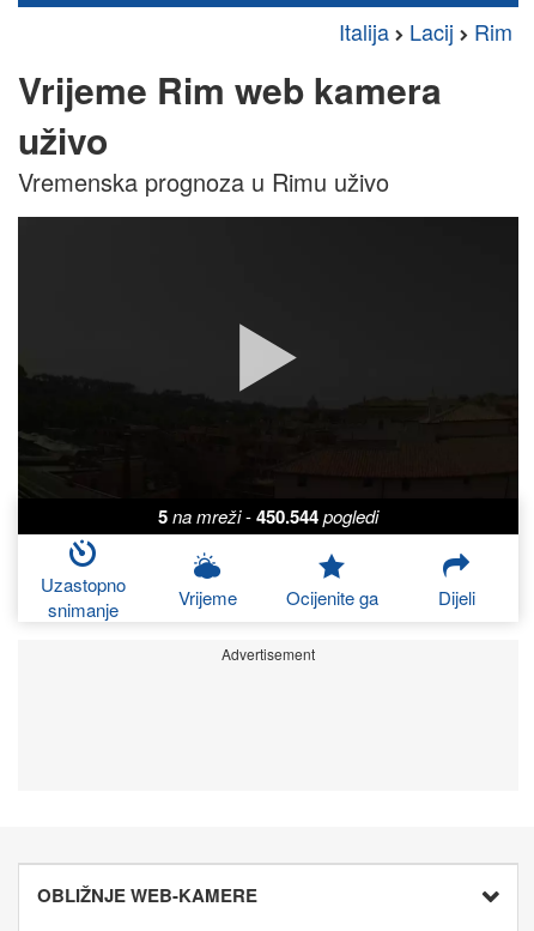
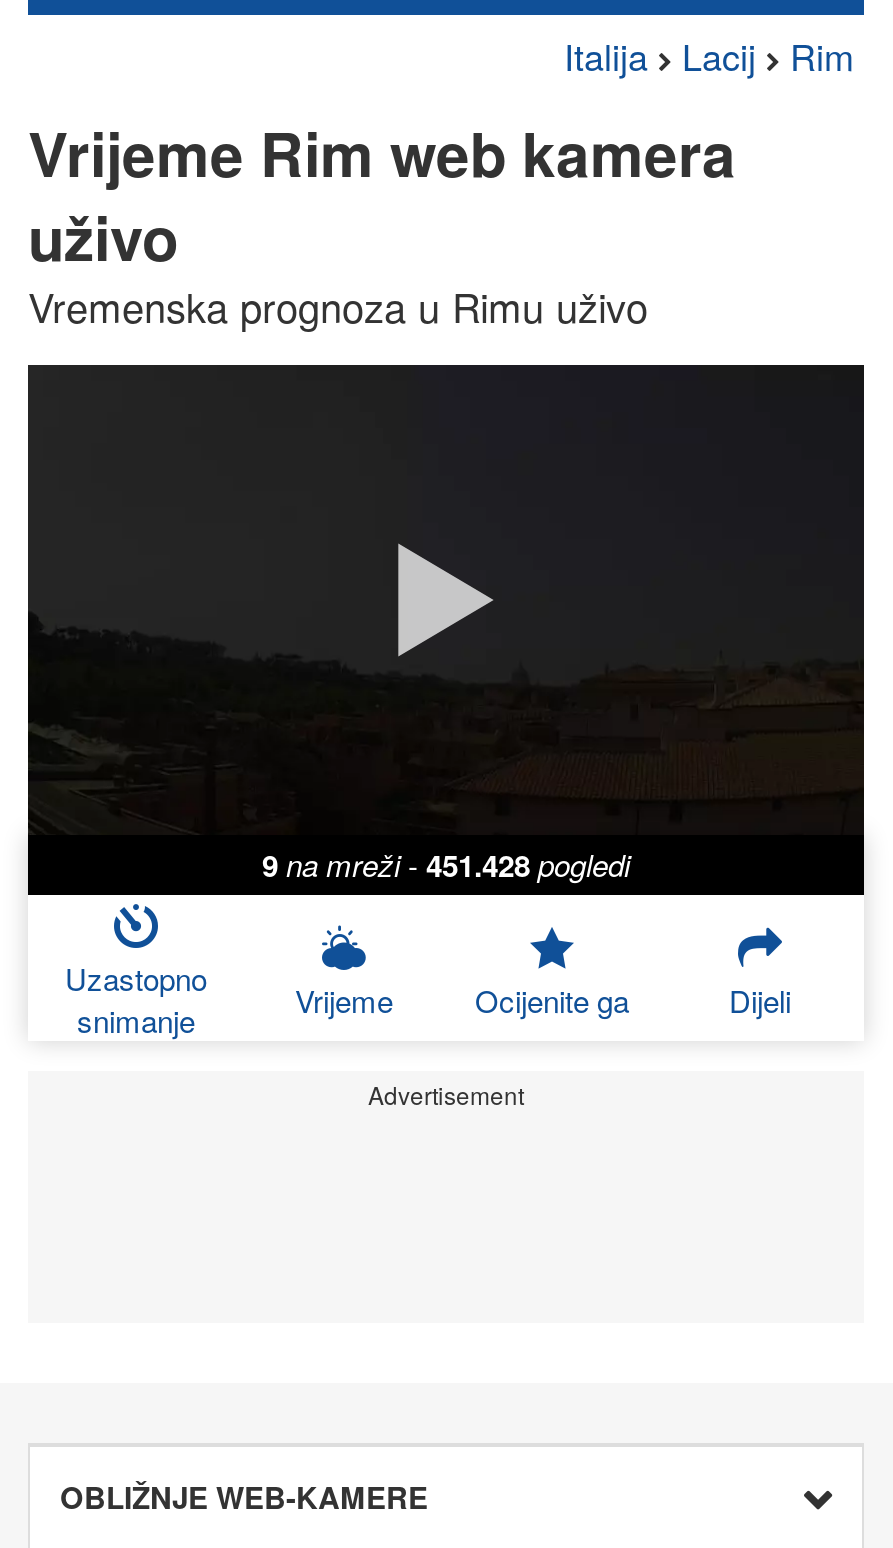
[158,503,378,530] 5 na mreži - 450.544 pogledi -> [262,843,630,887] 9 na mreži - 451.428 pogledi

